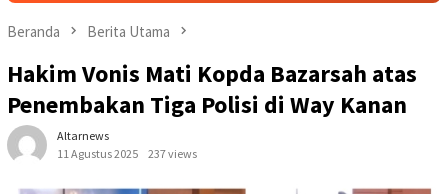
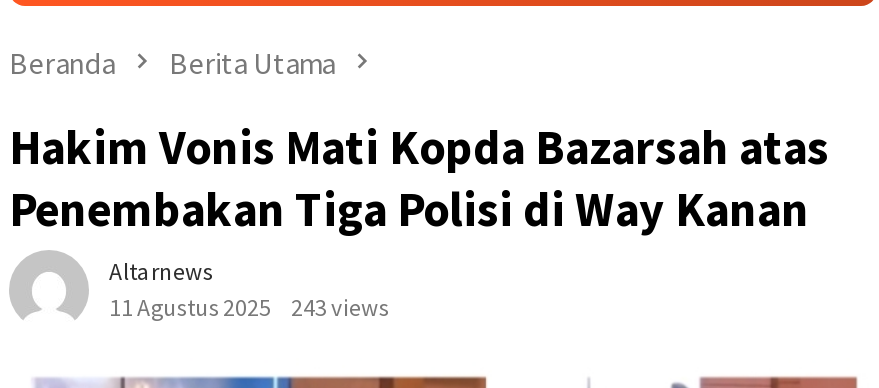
[57,146,197,161] 11 Agustus 2025 237 views -> [109,293,389,323] 11 Agustus 2025 243 views

